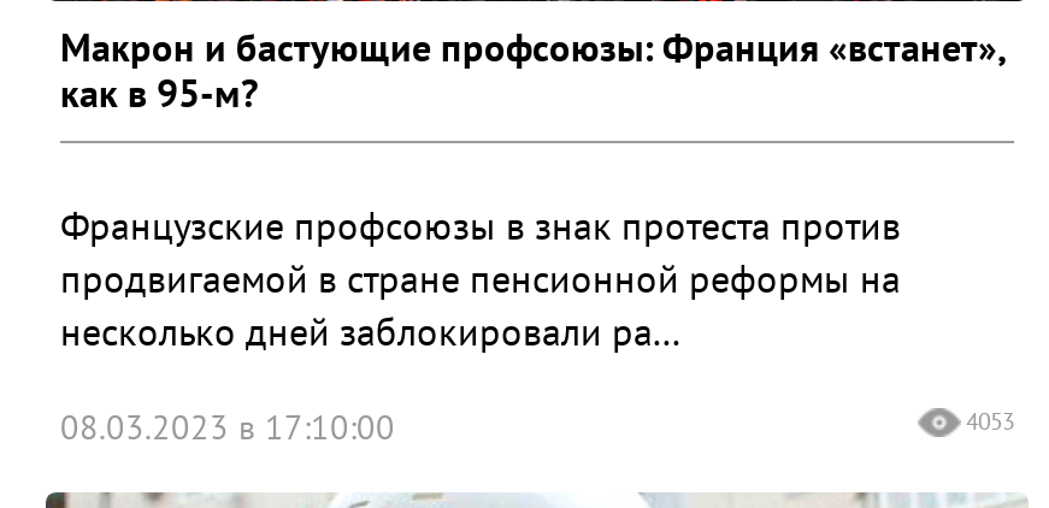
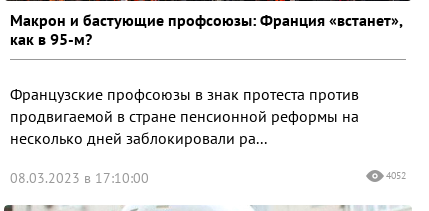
[966,406,1014,437] 4053 -> [386,169,406,182] 4052

